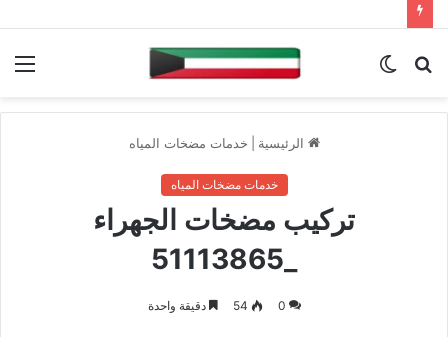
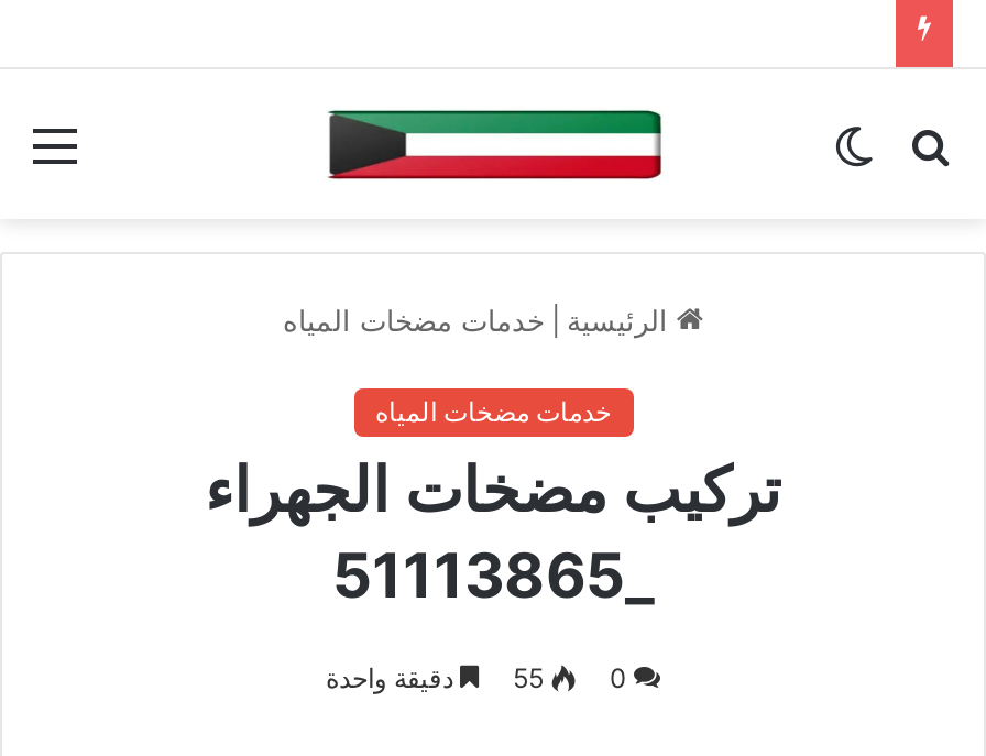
[147,298,285,313] 0 54 دقيقة واحدة -> [326,661,627,694] 0 55 دقيقة واحدة

